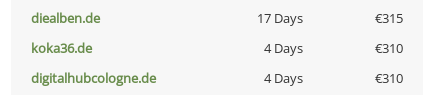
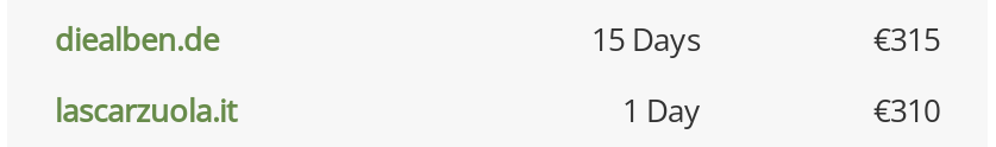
[256,8,302,26] 17 Days -> [591,17,701,59] 15 Days
[31,38,403,86] koka36.de | 4 Days | €310 | digitalhubcologne.de | 4 Days -> [55,88,701,130] lascarzuola.it | 1 Day

